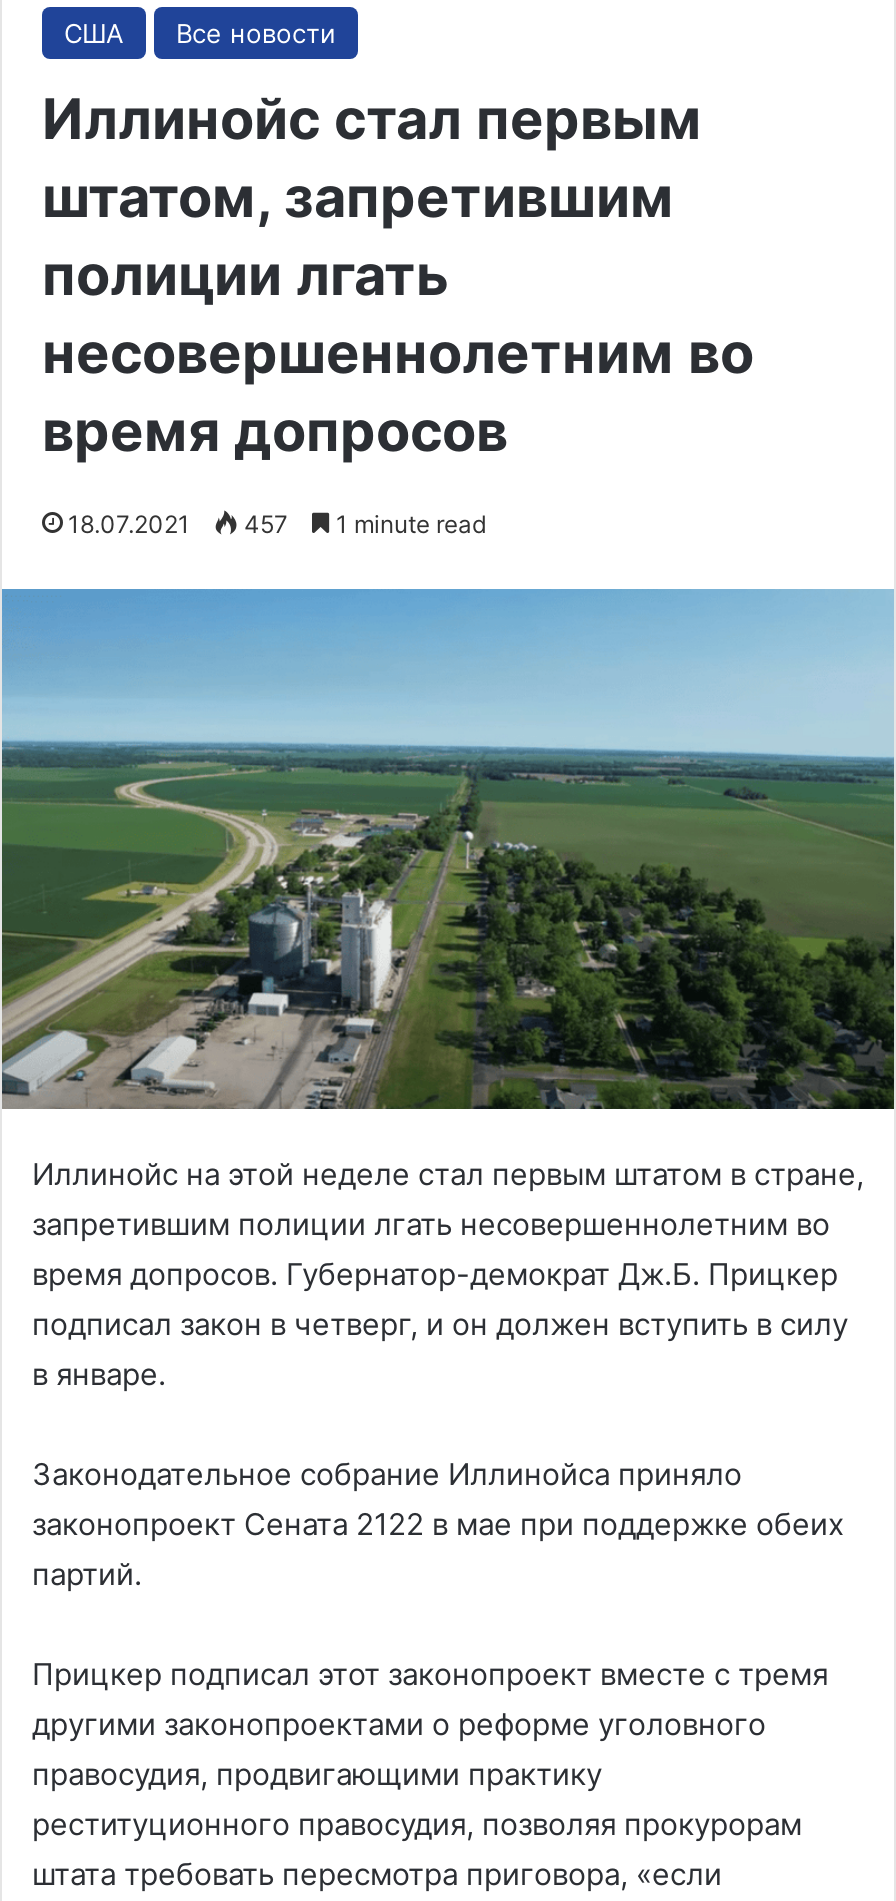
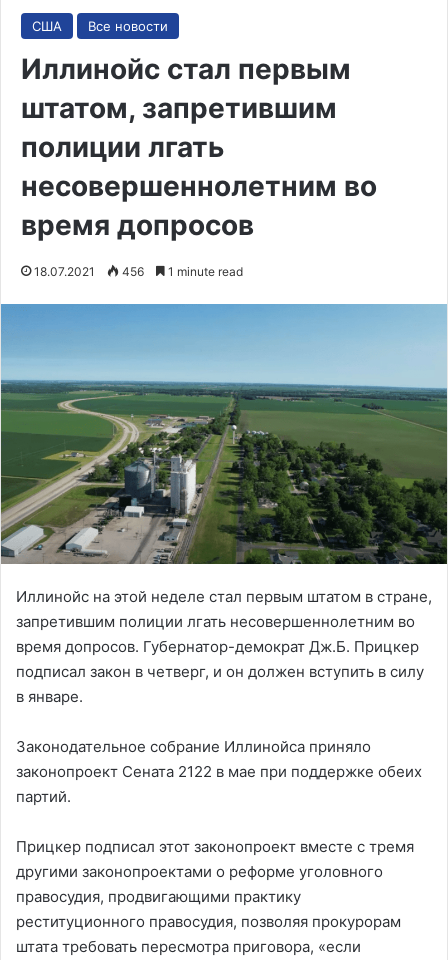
[68,509,486,539] 18.07.2021 457 1 minute read -> [34,264,243,279] 18.07.2021 456 1 minute read

